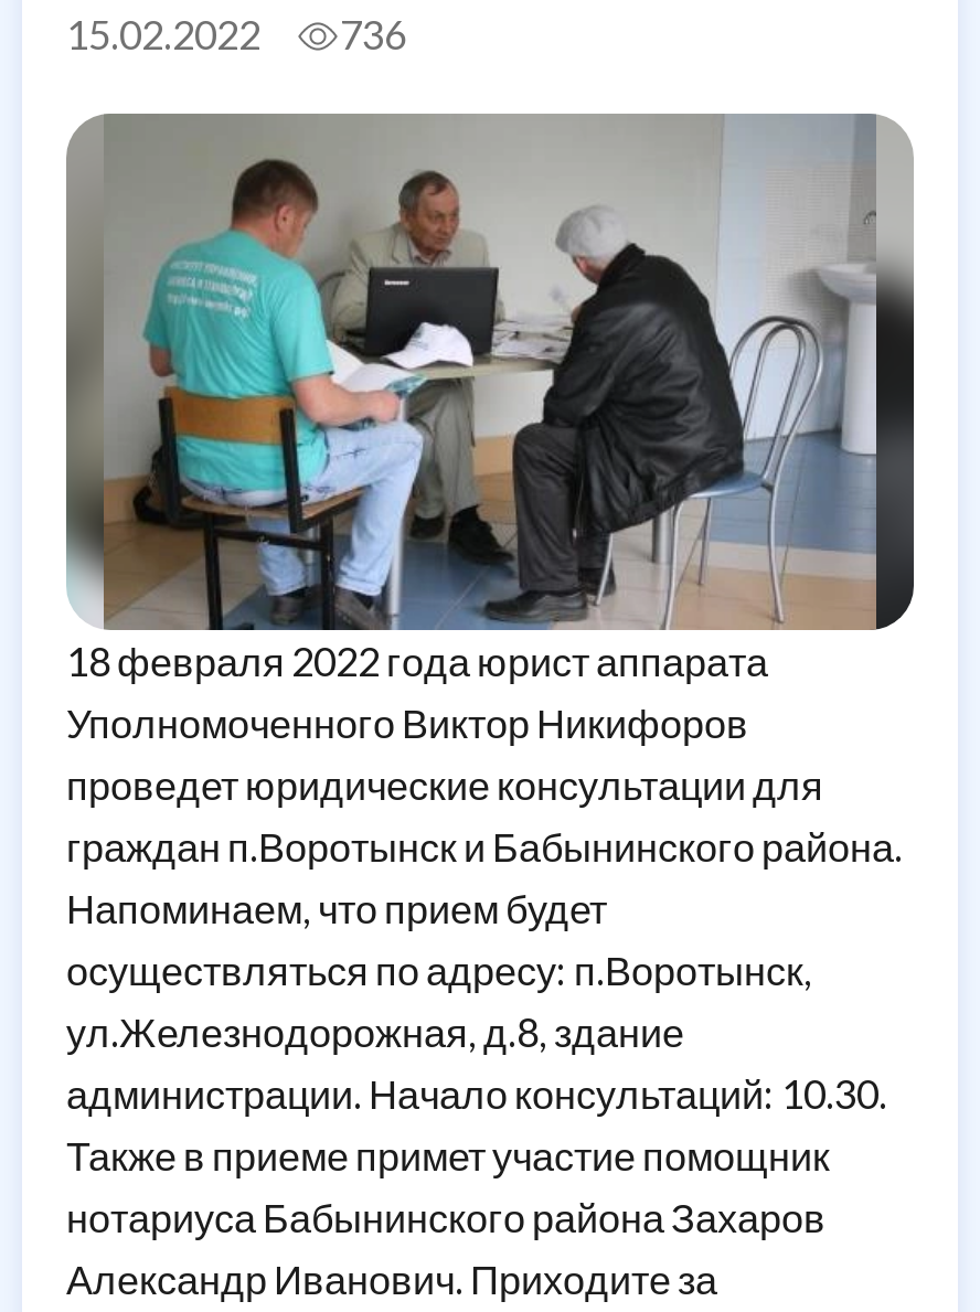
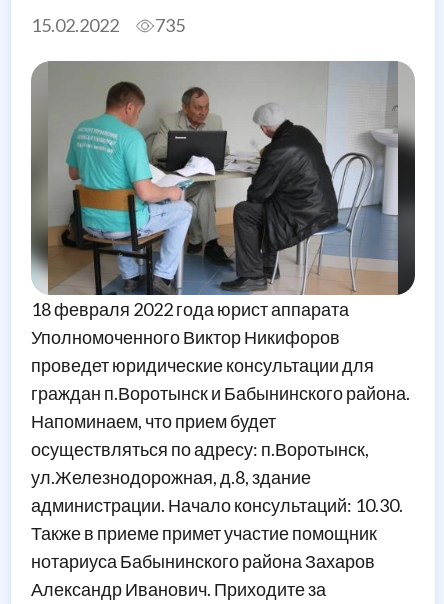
[66,10,406,58] 15.02.2022 736 -> [31,14,185,36] 15.02.2022 735

